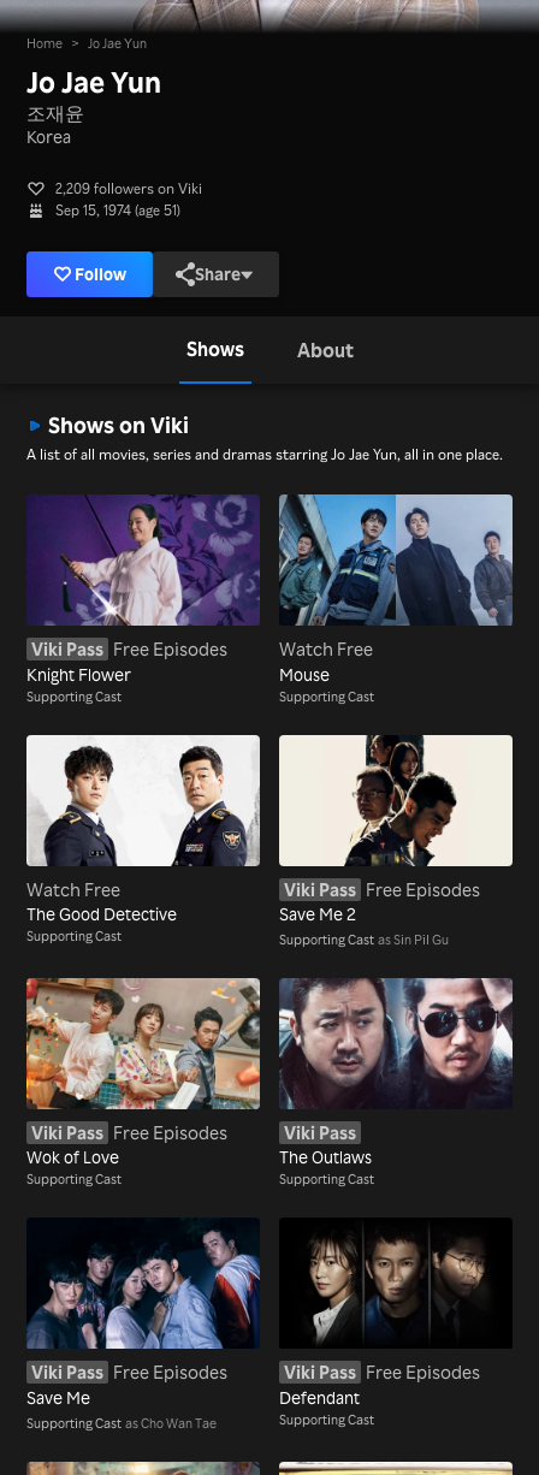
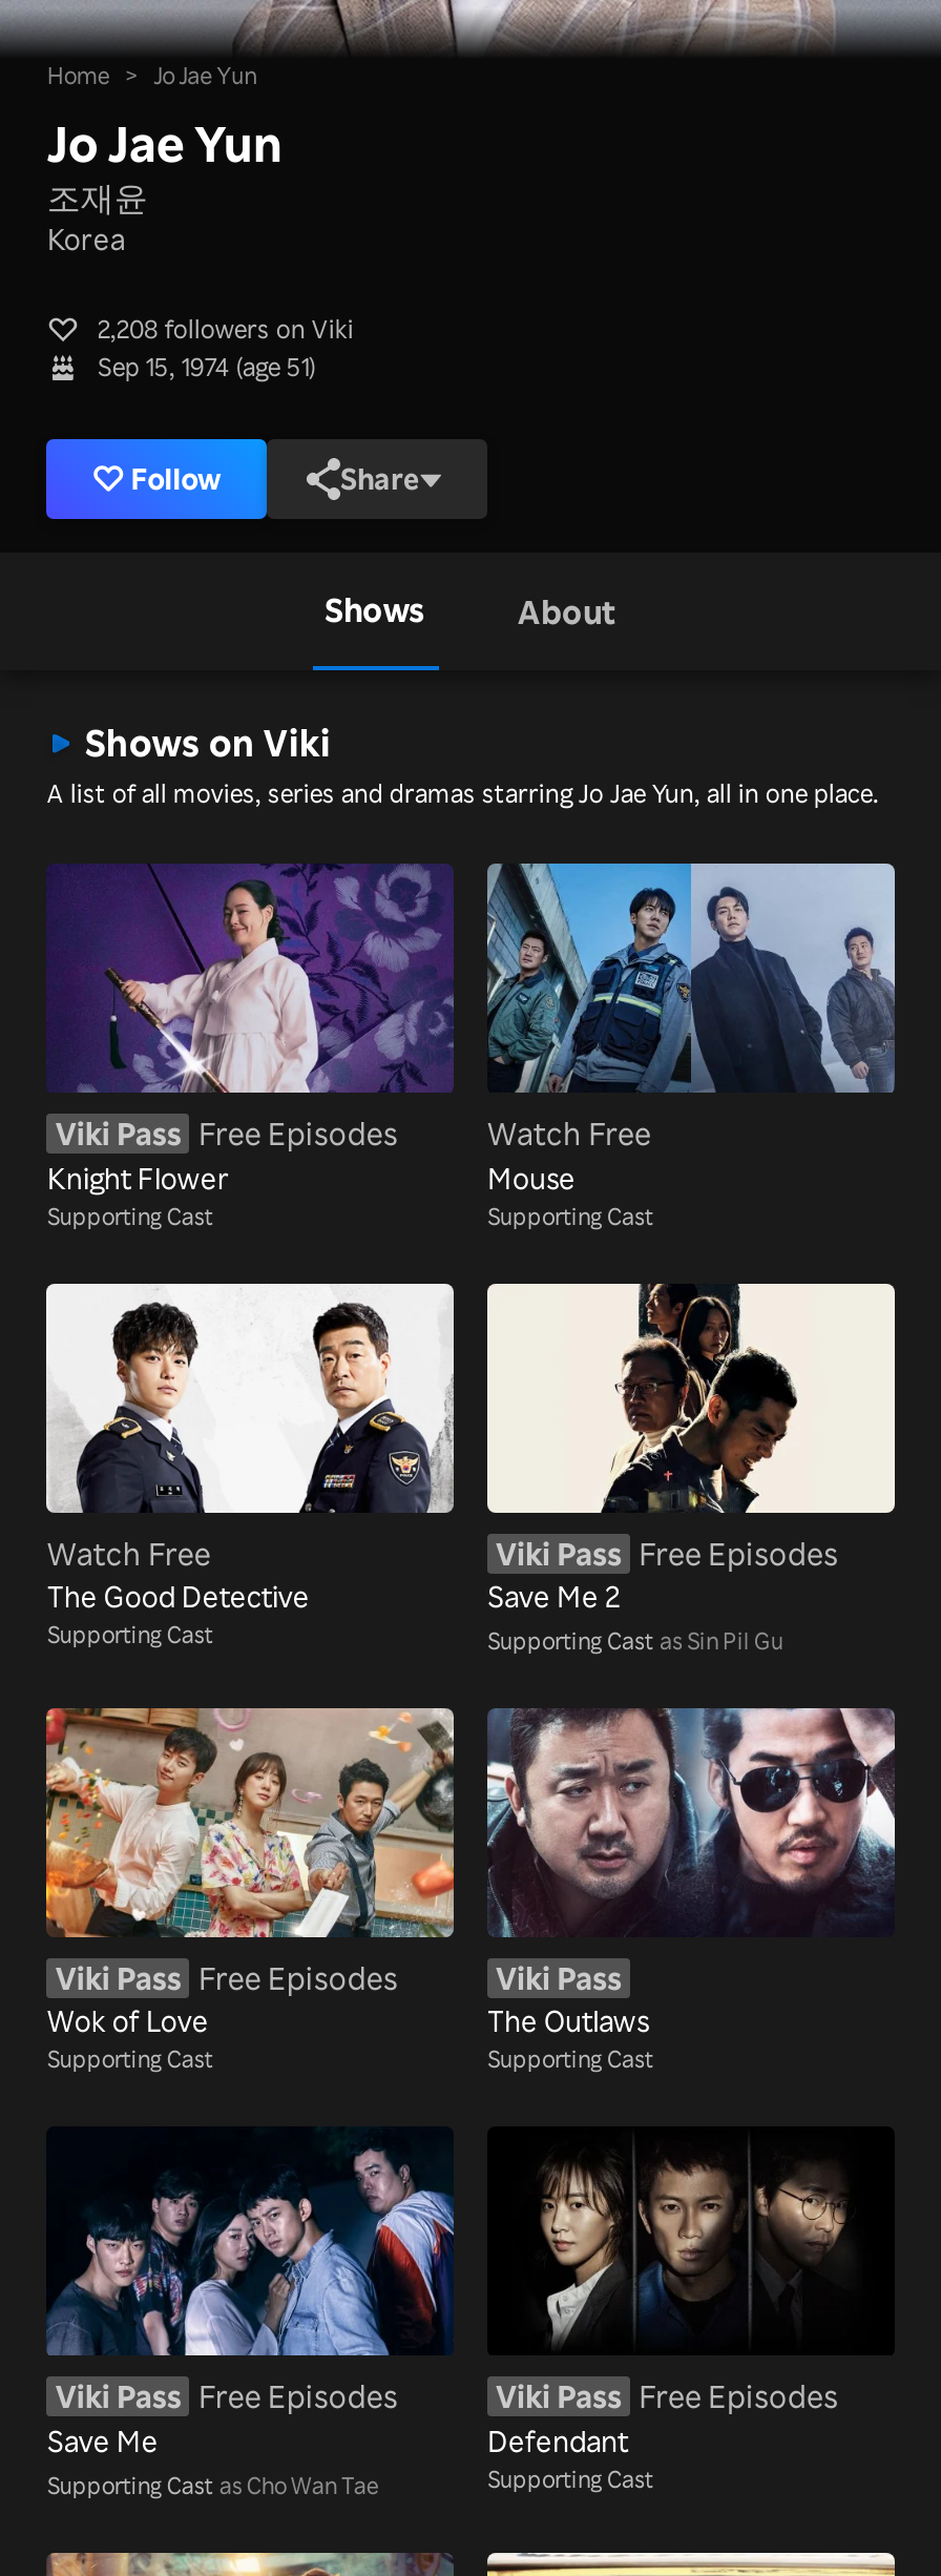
[56,179,203,197] 2,209 followers on Viki -> [97,313,354,345] 2,208 followers on Viki

